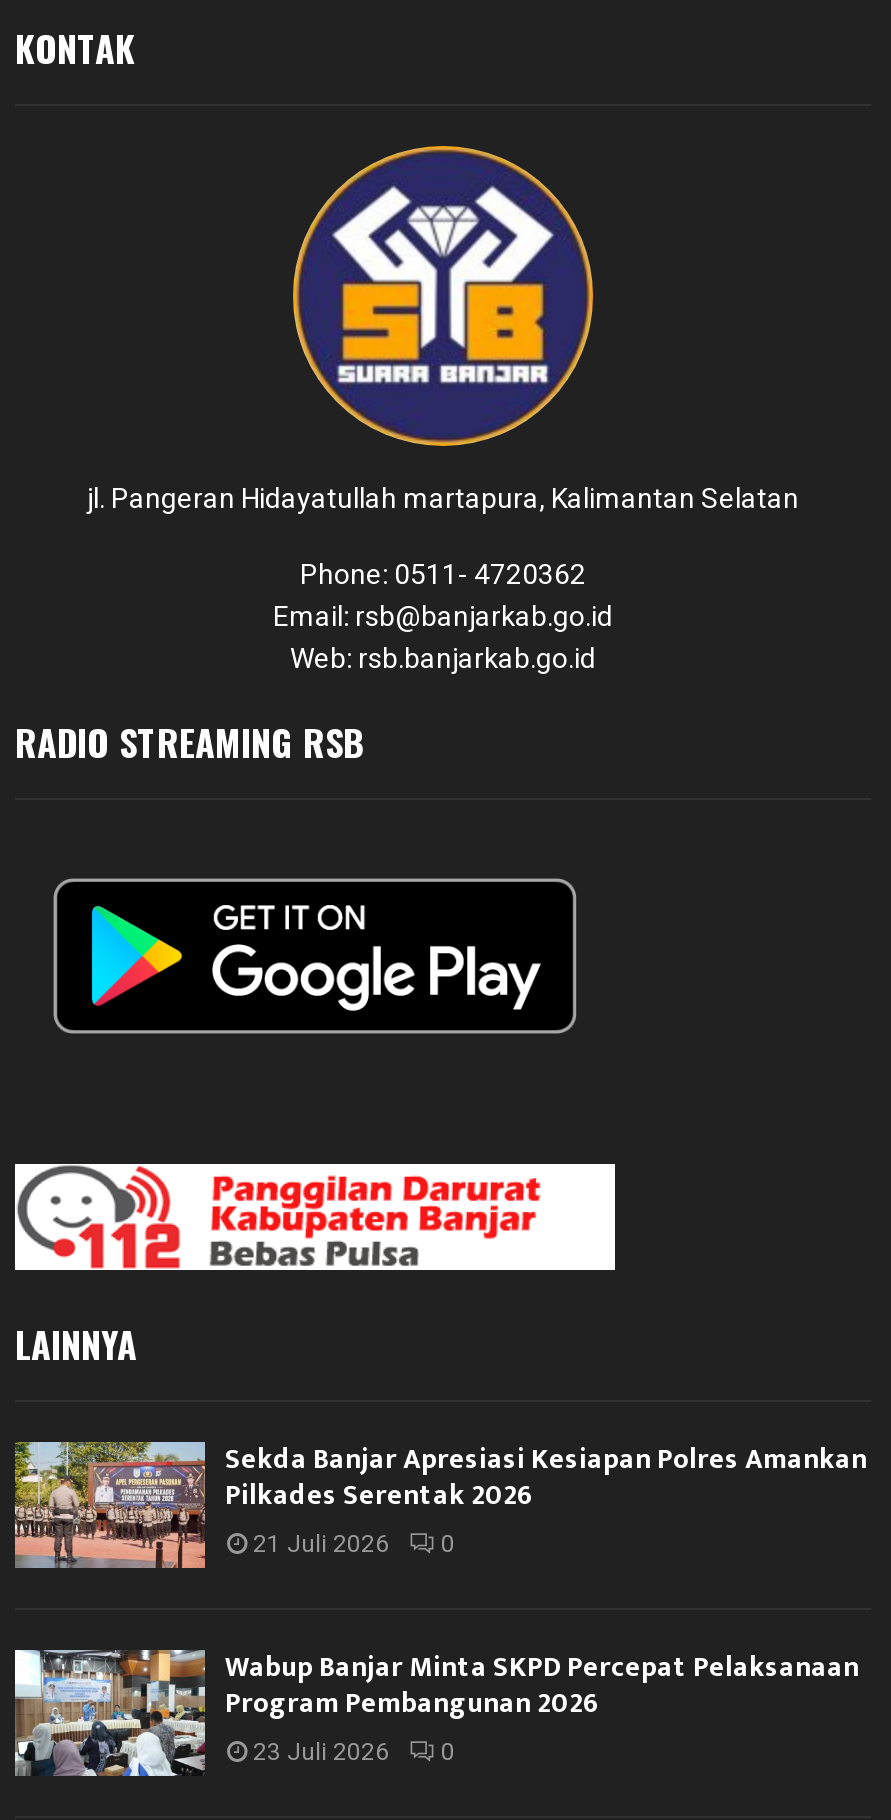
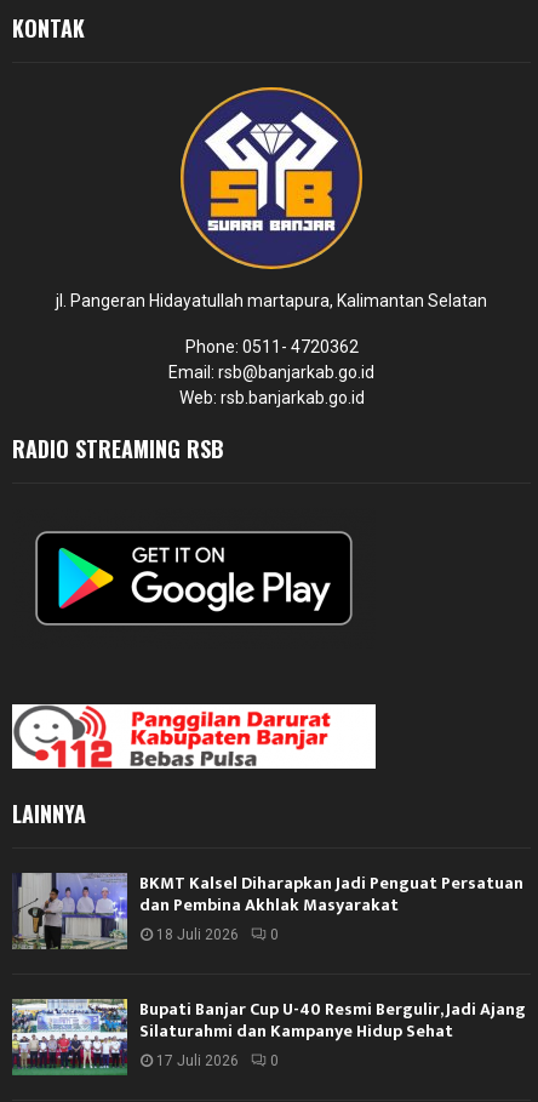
[13,1435,867,1568] [image] | Sekda Banjar Apresiasi Kesiapan Polres Amankan | Pilkades Serentak 2026 | 21 Juli 2026 -> [12,869,523,949] [image] | BKMT Kalsel Diharapkan Jadi Penguat Persatuan | dan Pembina Akhlak Masyarakat | 18 Juli 2026
[13,1644,859,1778] [image] | Wabup Banjar Minta SKPD Percepat Pelaksanaan | Program Pembangunan 2026 | 23 Juli 2026 -> [11,995,526,1075] [image] | Bupati Banjar Cup U-40 Resmi Bergulir, Jadi Ajang | Silaturahmi dan Kampanye Hidup Sehat | 17 Juli 2026

